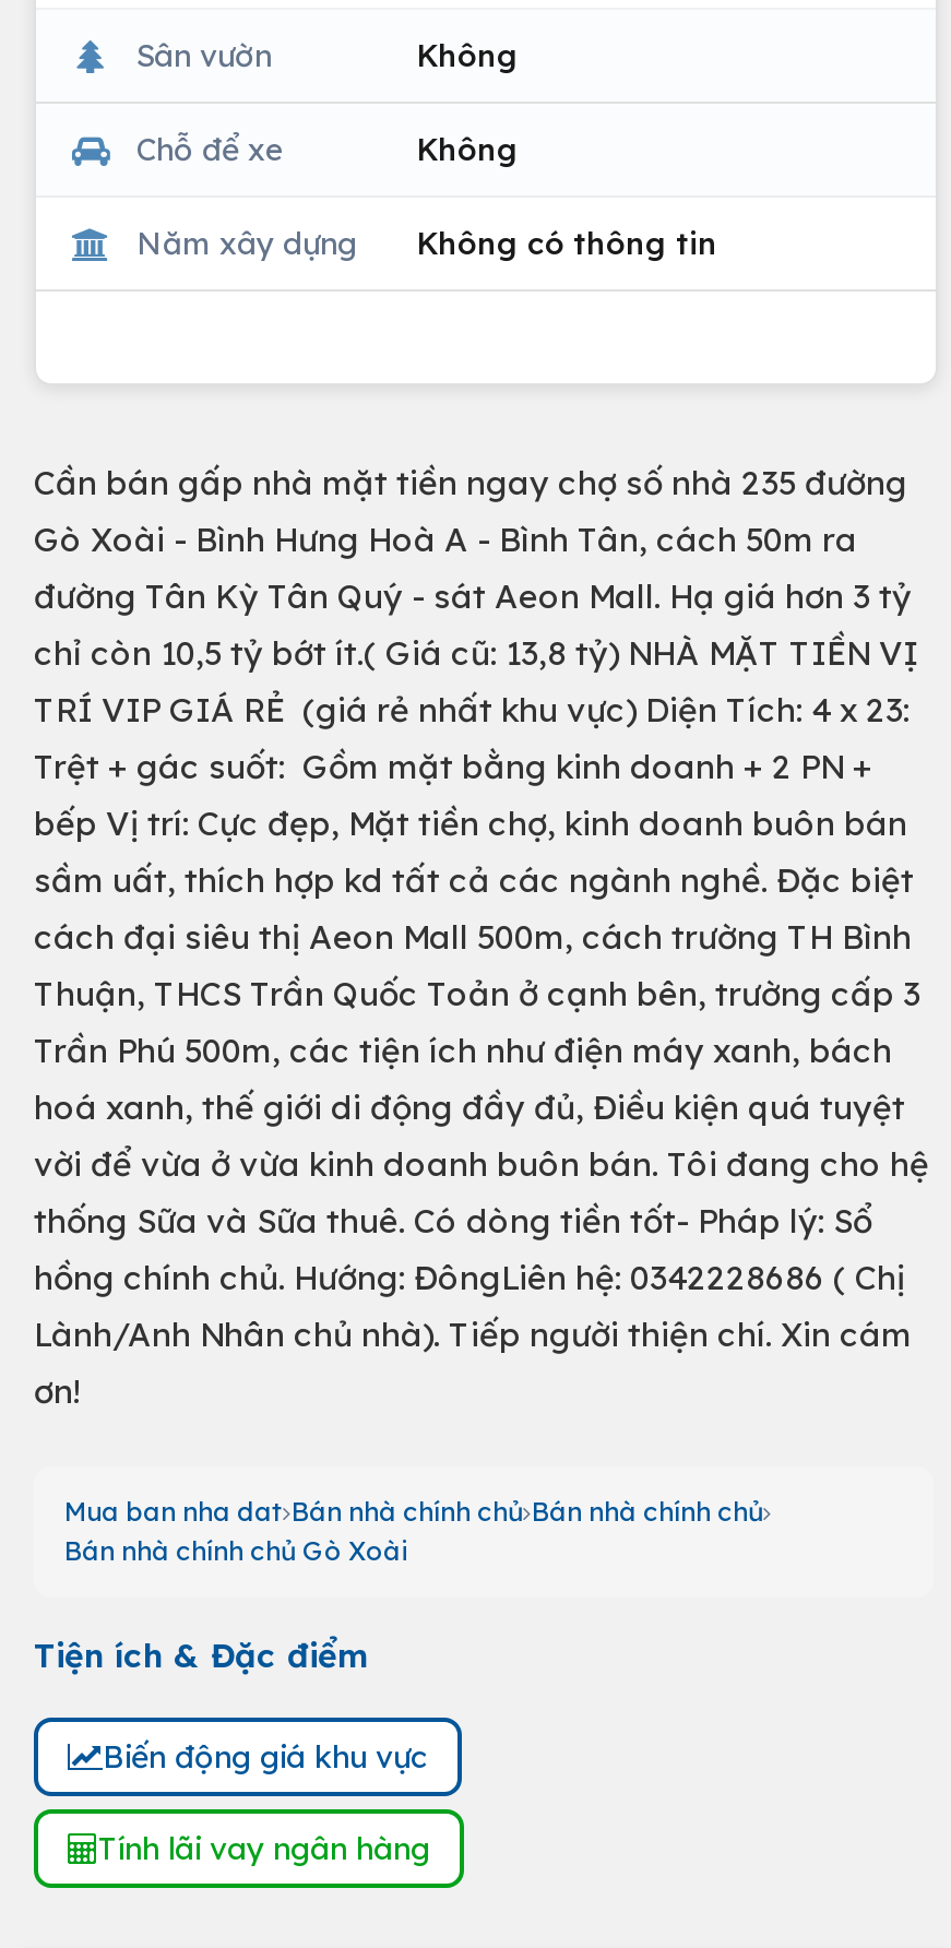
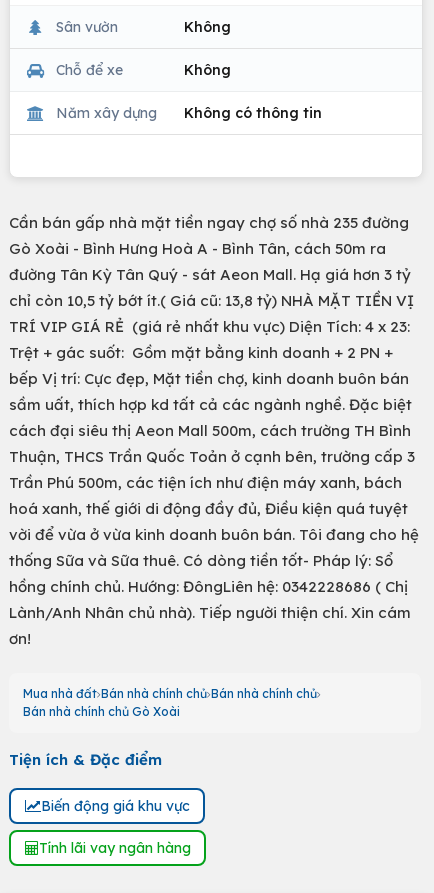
[64,1495,763,1528] Mua ban nha dat Bán nhà chính chủ Bán nhà chính chủ -> [23,686,317,701] Mua nhà đất Bán nhà chính chủ Bán nhà chính chủ

